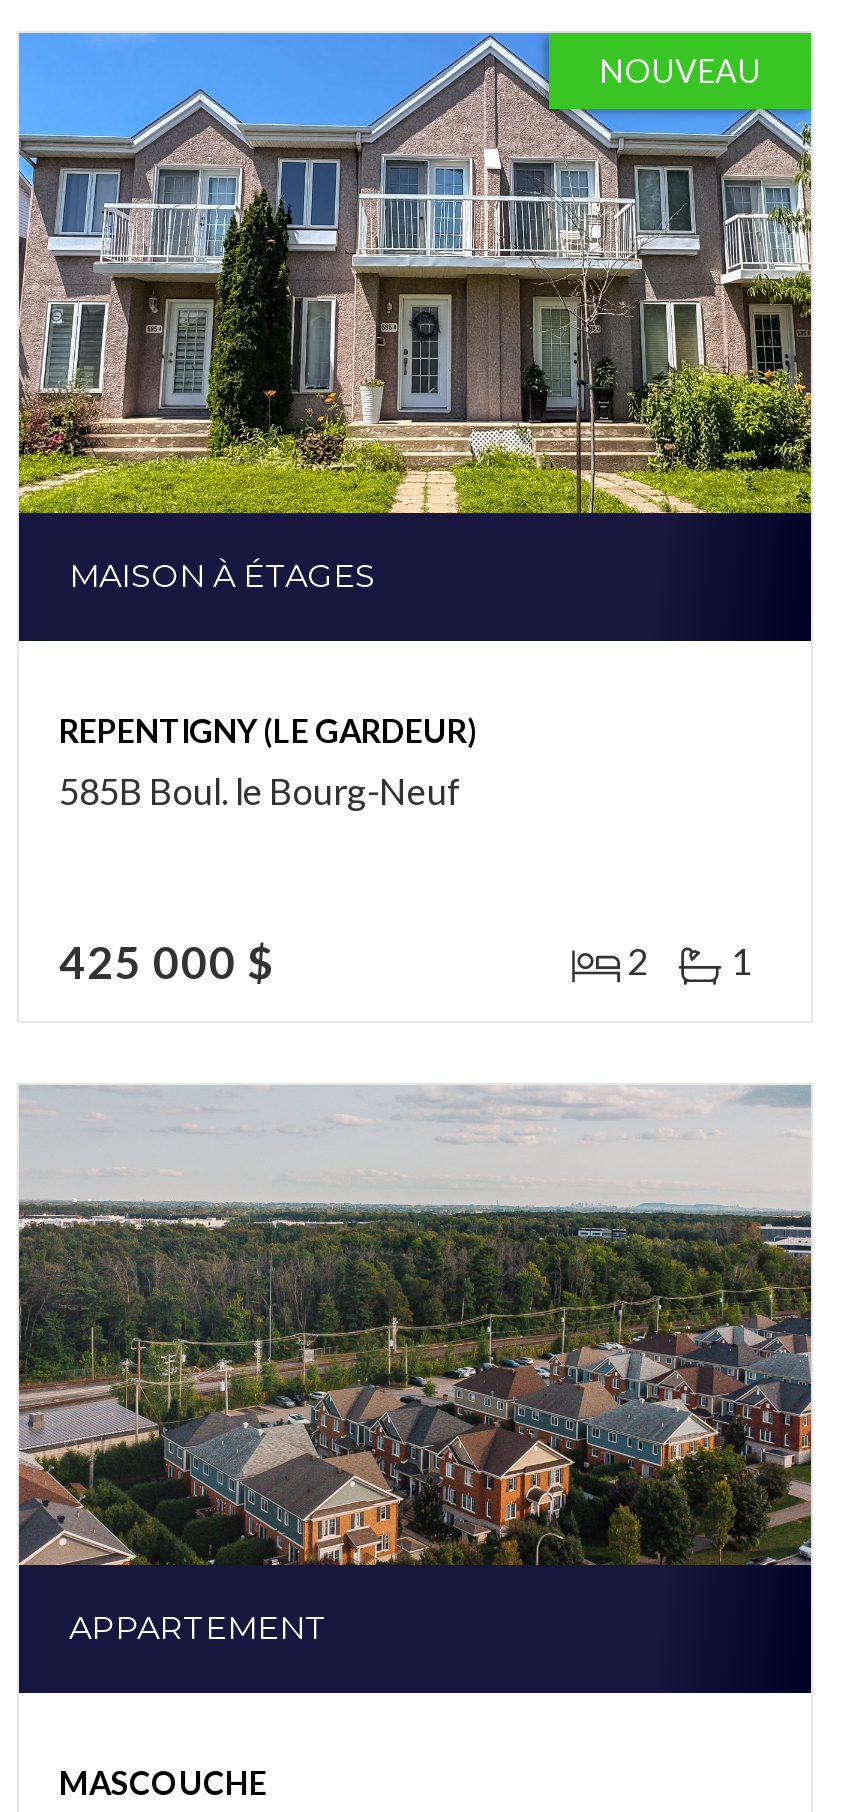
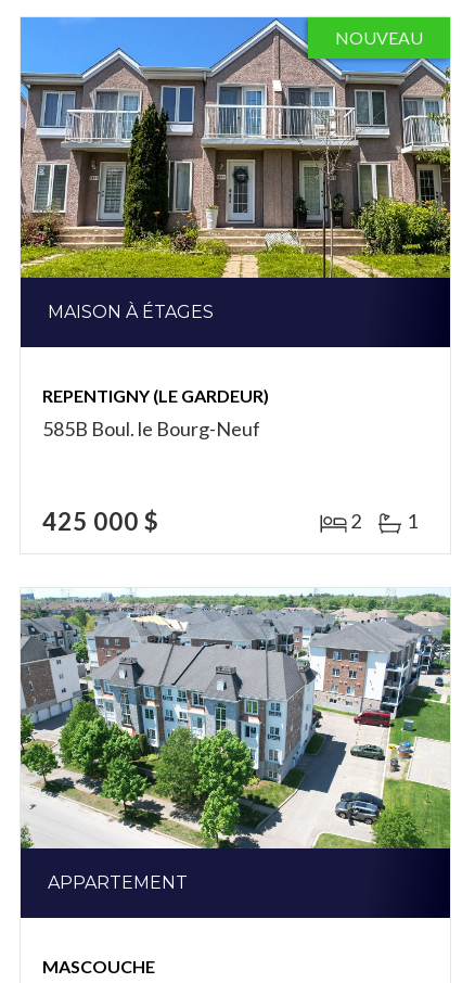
[17,1085,813,1567] [image] -> [20,589,451,850] [image]

